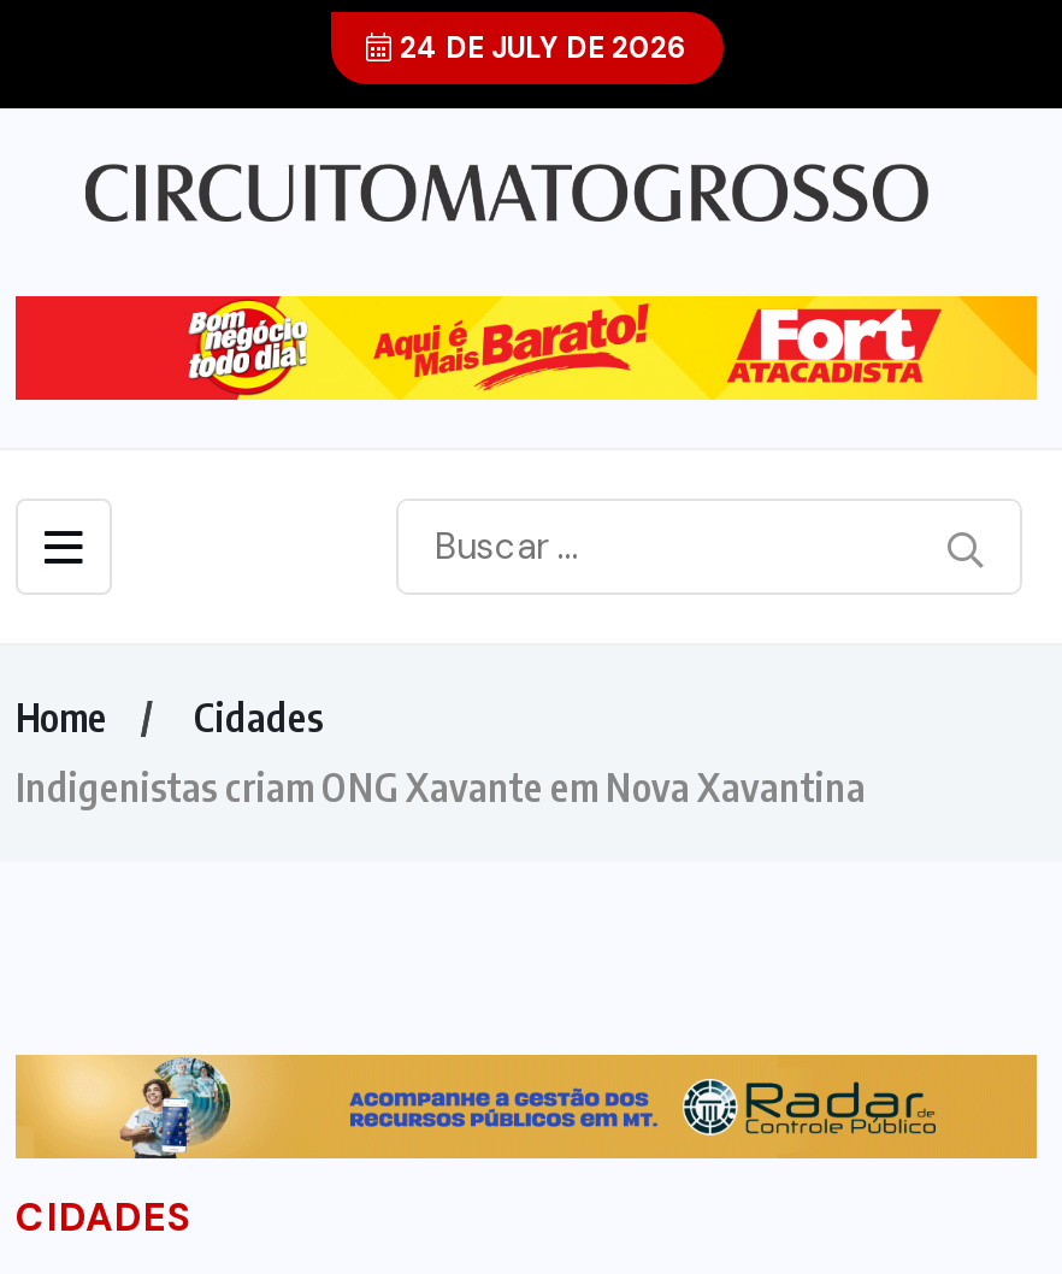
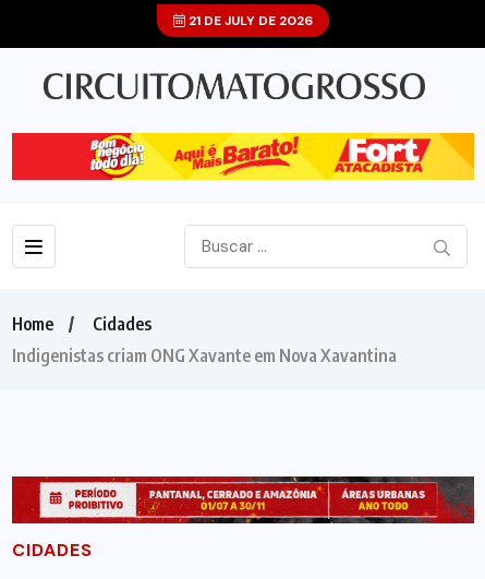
[393,29,686,67] 24 DE JULY DE 2026 -> [185,12,313,29] 21 DE JULY DE 2026
[13,1052,1039,1161] [image] -> [11,475,475,524] [image]

